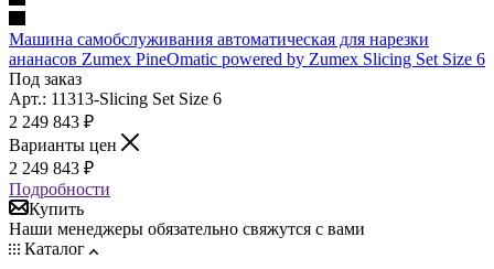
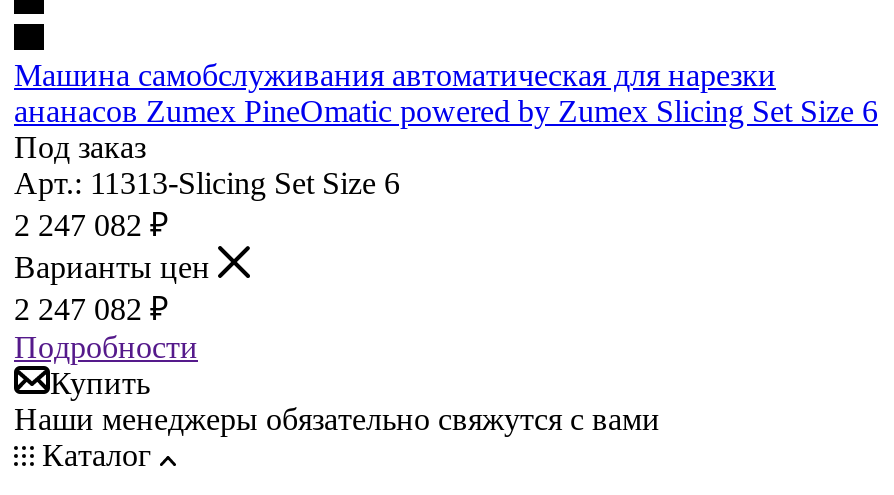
[9,112,94,131] 2 249 843 ₽ -> [14,208,168,242] 2 247 082 ₽
[9,159,94,177] 2 249 843 ₽ -> [14,292,168,326] 2 247 082 ₽

